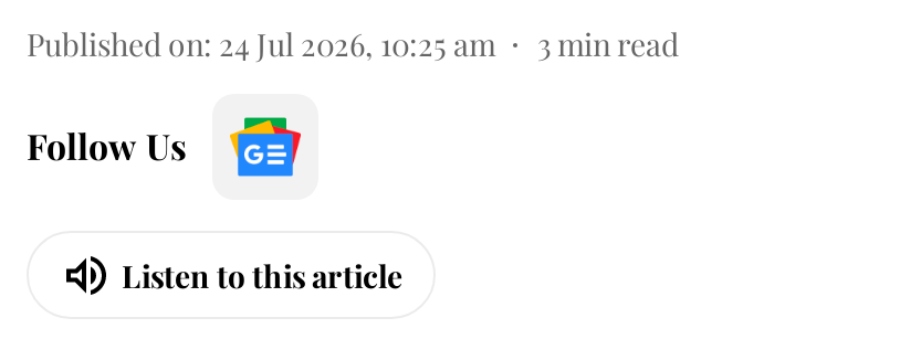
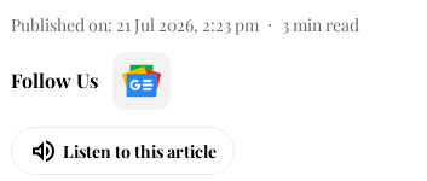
[27,23,495,65] Published on: 24 Jul 2026, 10:25 am -> [11,13,259,36] Published on: 21 Jul 2026, 2:23 pm

